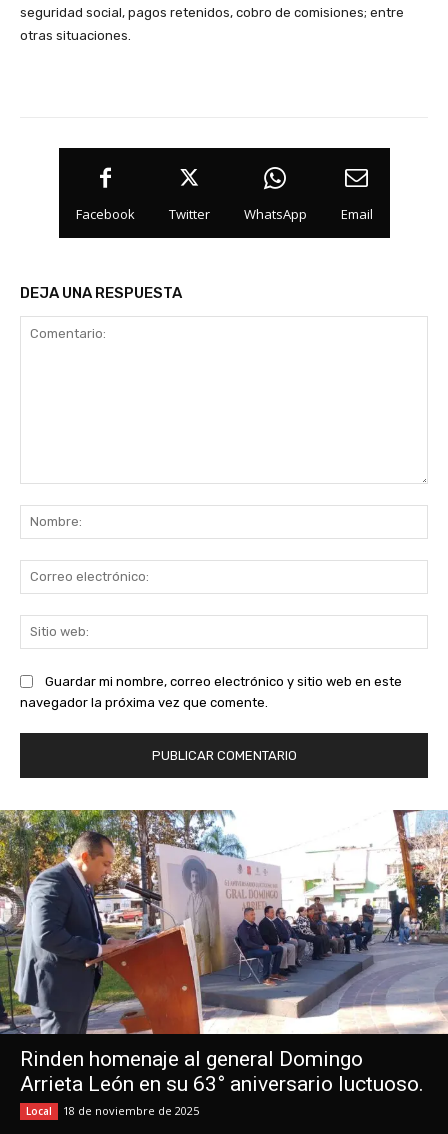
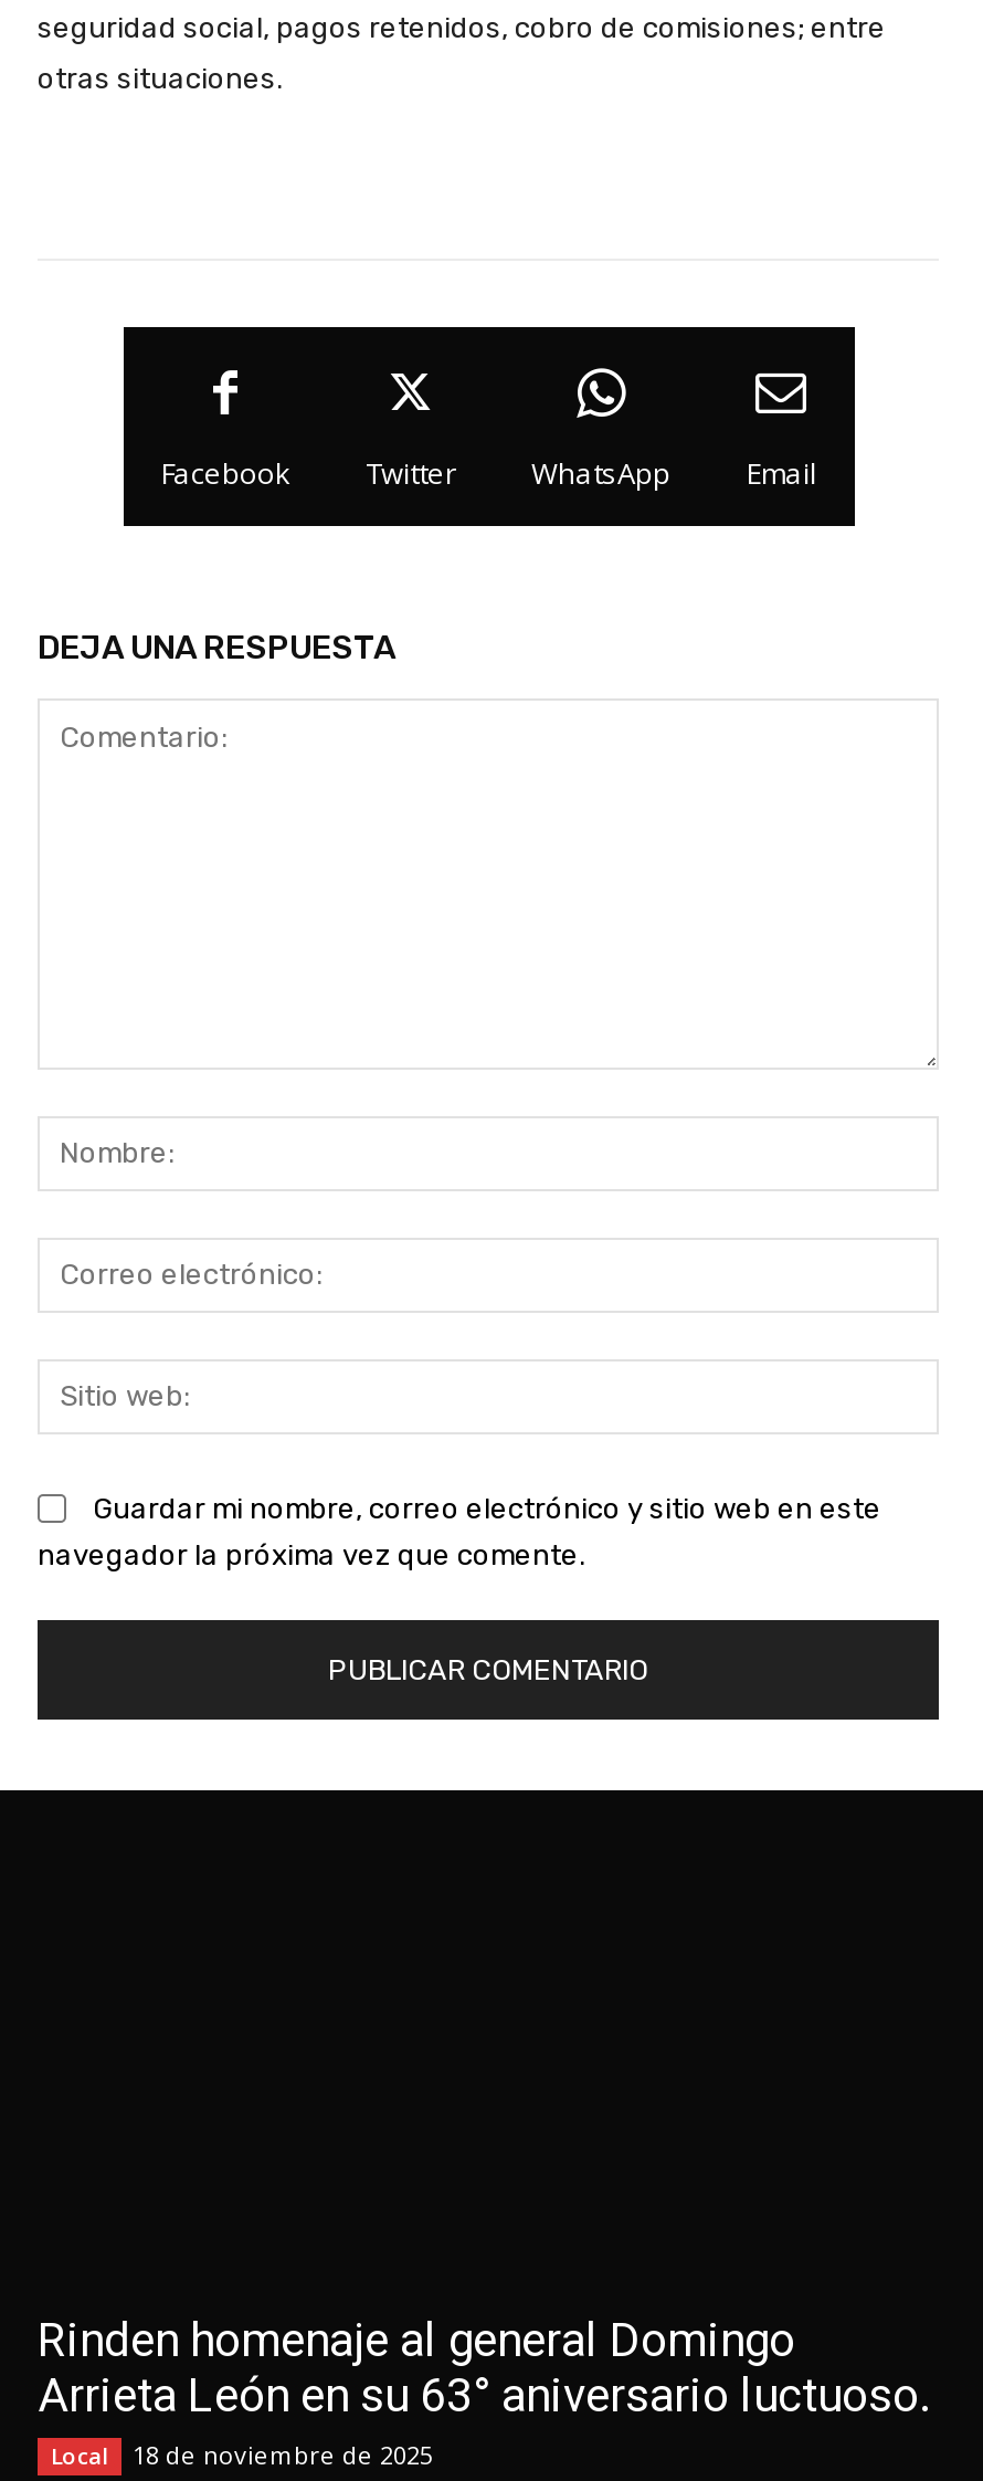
[3,809,445,1035] [image] -> none

